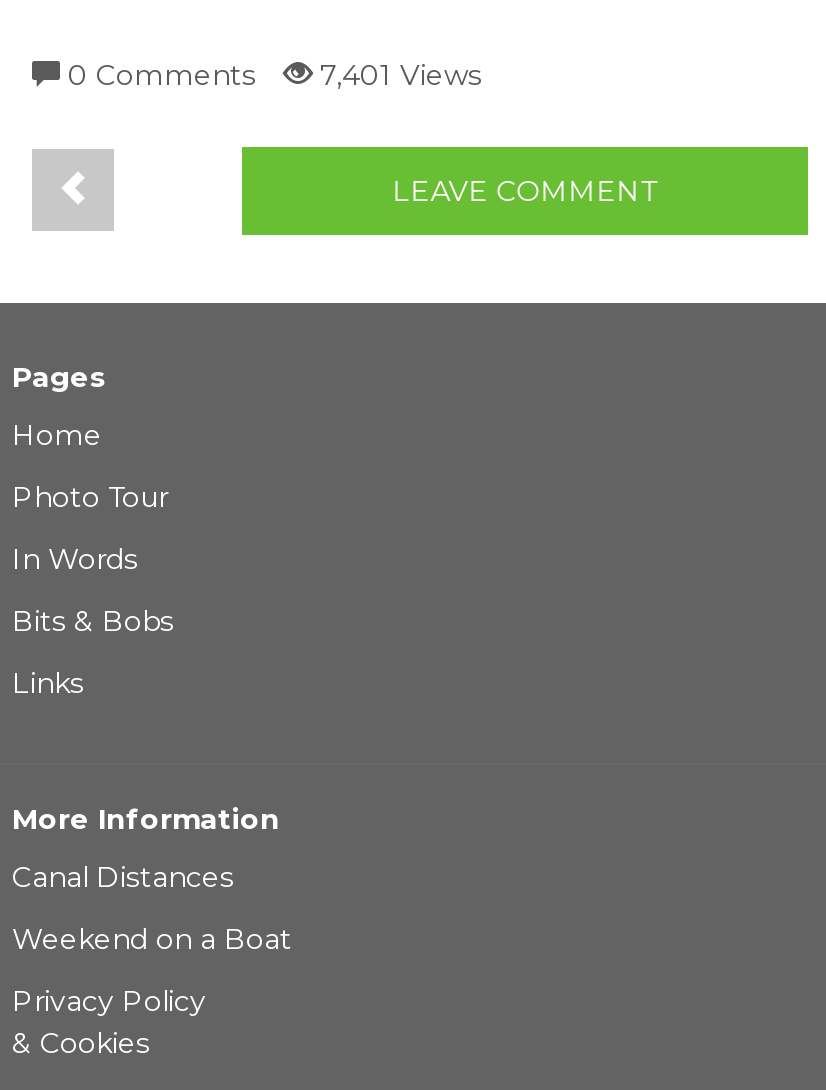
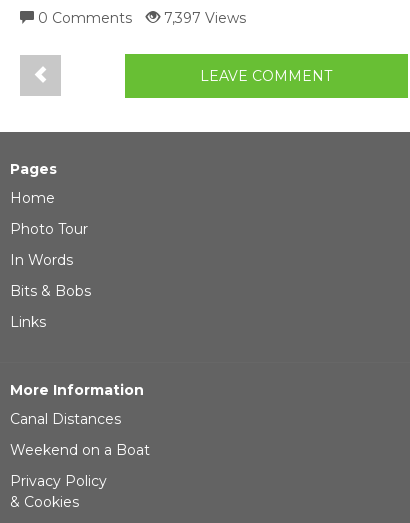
[312,57,482,93] 7,401 Views -> [160,9,246,27] 7,397 Views

